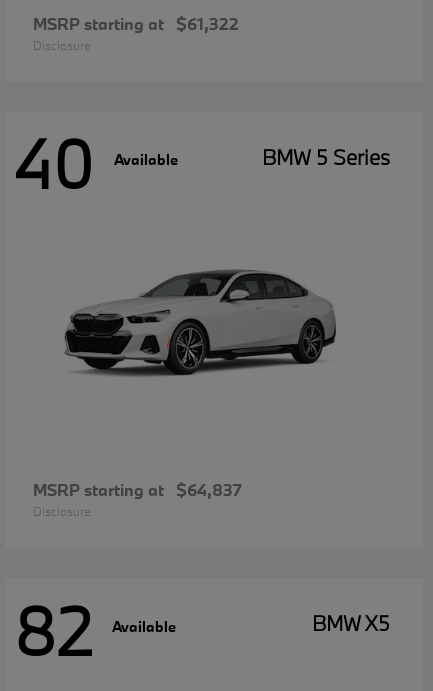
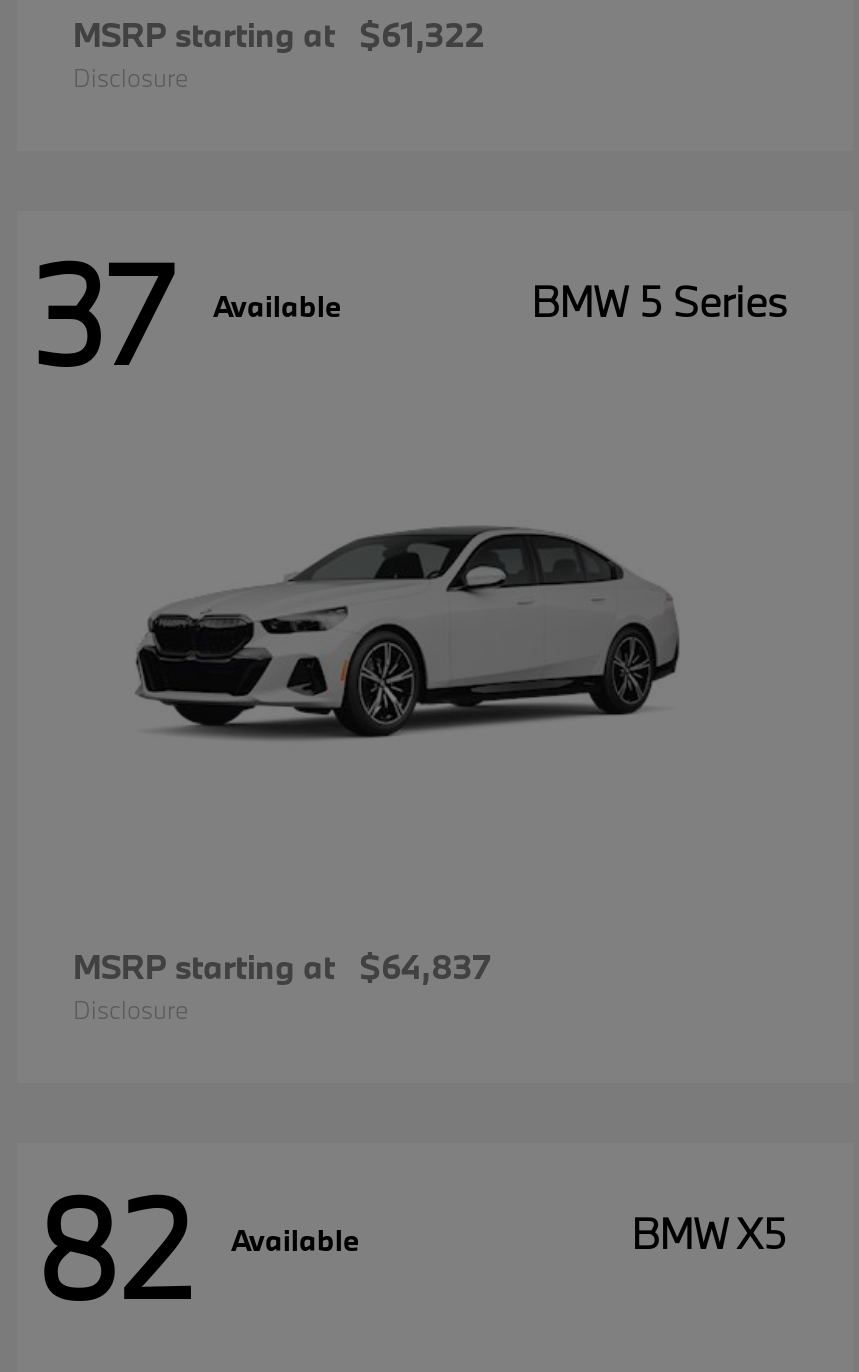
[13,120,178,207] 40 Available -> [33,228,341,402] 37 Available

